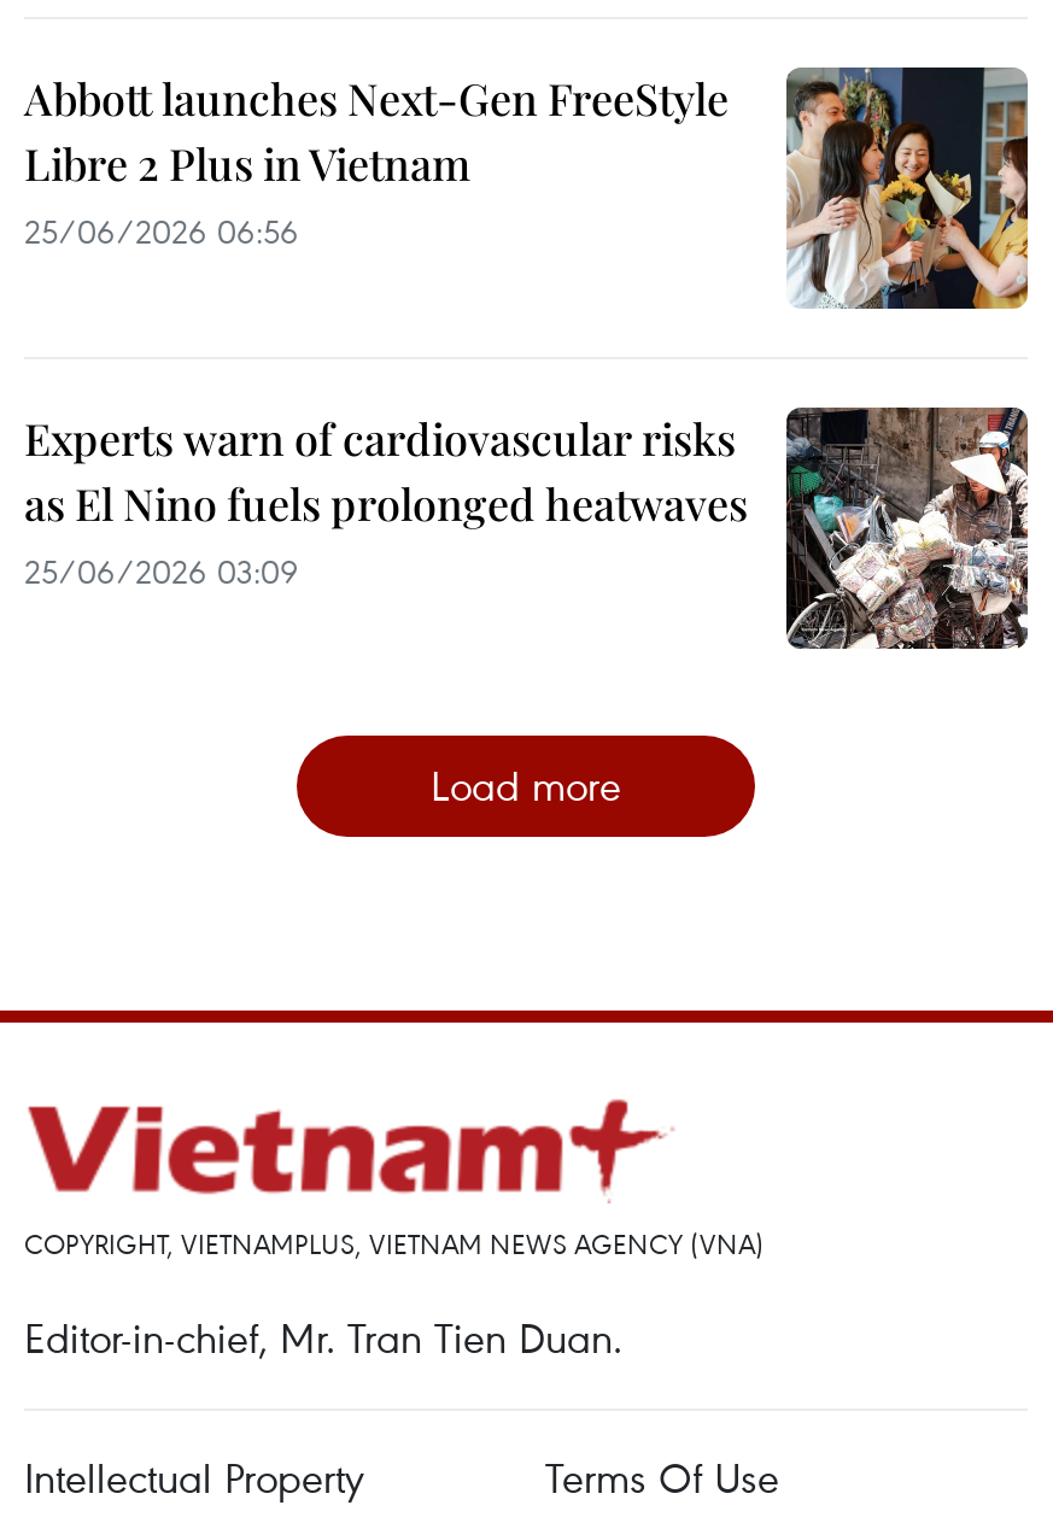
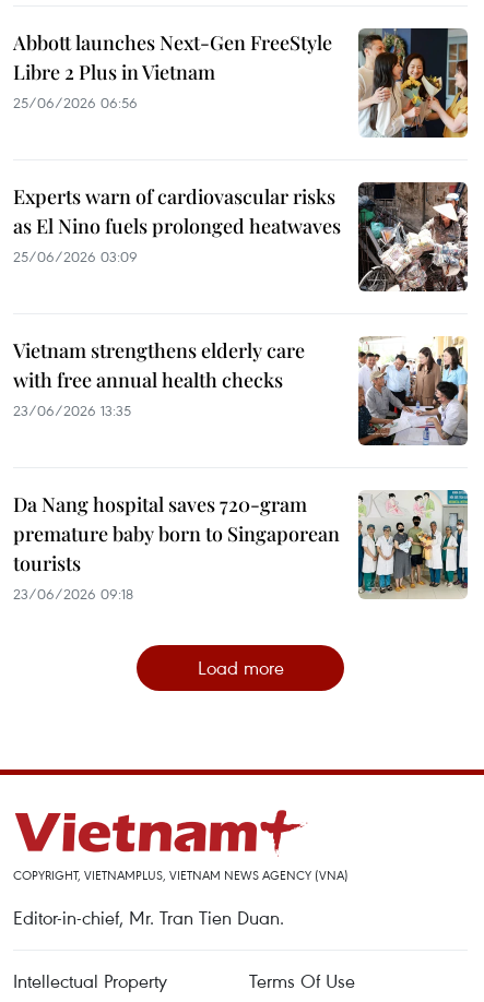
none -> [13,338,305,421] Vietnam strengthens elderly care | with free annual health checks | 23/06/2026 13:35
none -> [13,489,469,604] [image] | Da Nang hospital saves 720-gram | premature baby born to Singaporean | tourists | 23/06/2026 09:18
none -> [357,335,468,446] [image]

